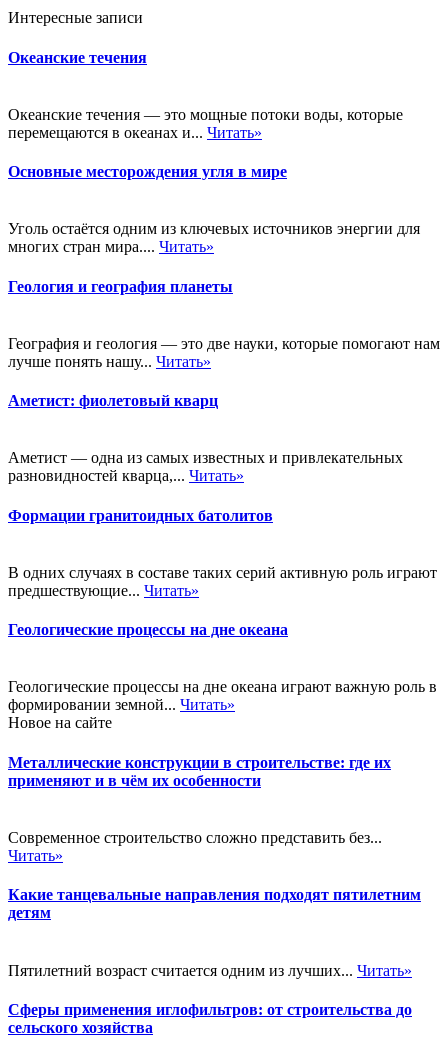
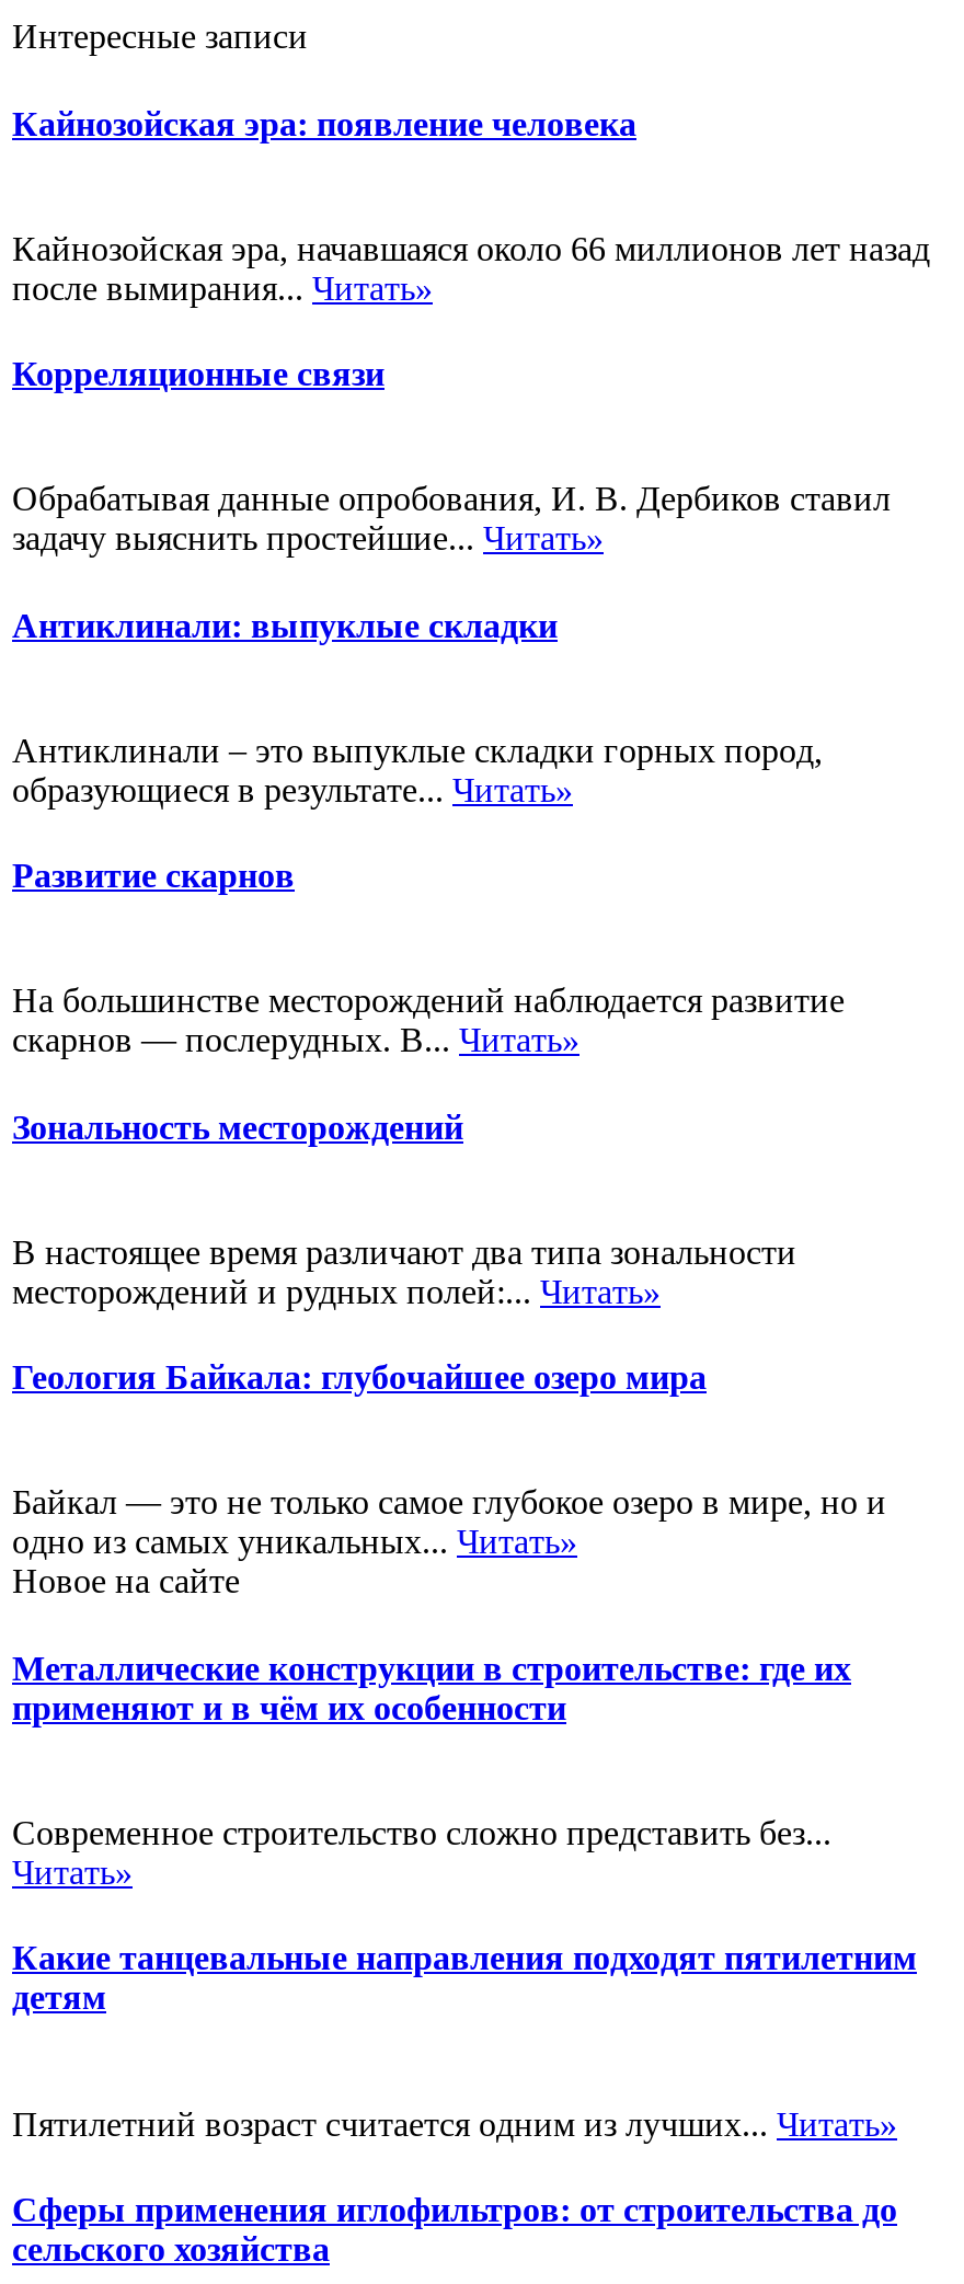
[8,48,147,65] Океанские течения -> [12,104,636,141] Кайнозойская эра: появление человека
[8,106,403,141] Океанские течения — это мощные потоки воды, которые | перемещаются в океанах и... Читать» -> [12,230,930,306] Кайнозойская эра, начавшаяся около 66 миллионов лет назад | после вымирания... Читать»
[8,163,287,180] Основные месторождения угля в мире -> [12,355,385,392] Корреляционные связи
[8,220,420,255] Уголь остаётся одним из ключевых источников энергии для | многих стран мира.... Читать» -> [12,480,891,557] Обрабатывая данные опробования, И. В. Дербиков ставил | задачу выяснить простейшие... Читать»
[8,278,233,295] Геология и география планеты -> [12,606,558,643] Антиклинали: выпуклые складки
[8,335,440,370] География и геология — это две науки, которые помогают нам | лучше понять нашу... Читать» -> [12,731,823,808] Антиклинали – это выпуклые складки горных пород, | образующиеся в результате... Читать»
[8,392,218,409] Аметист: фиолетовый кварц -> [12,857,295,894] Развитие скарнов
[8,449,403,484] Аметист — одна из самых известных и привлекательных | разновидностей кварца,... Читать» -> [12,982,845,1059] На большинстве месторождений наблюдается развитие | скарнов — послерудных. В... Читать»
[8,507,273,524] Формации гранитоидных батолитов -> [12,1108,463,1145] Зональность месторождений
[8,564,437,599] В одних случаях в составе таких серий активную роль играют | предшествующие... Читать» -> [12,1233,796,1310] В настоящее время различают два типа зональности | месторождений и рудных полей:... Читать»
[8,621,288,638] Геологические процессы на дне океана -> [12,1359,707,1396] Геология Байкала: глубочайшее озеро мира
[8,678,437,713] Геологические процессы на дне океана играют важную роль в | формировании земной... Читать» -> [12,1484,886,1561] Байкал — это не только самое глубокое озеро в мире, но и | одно из самых уникальных... Читать»

